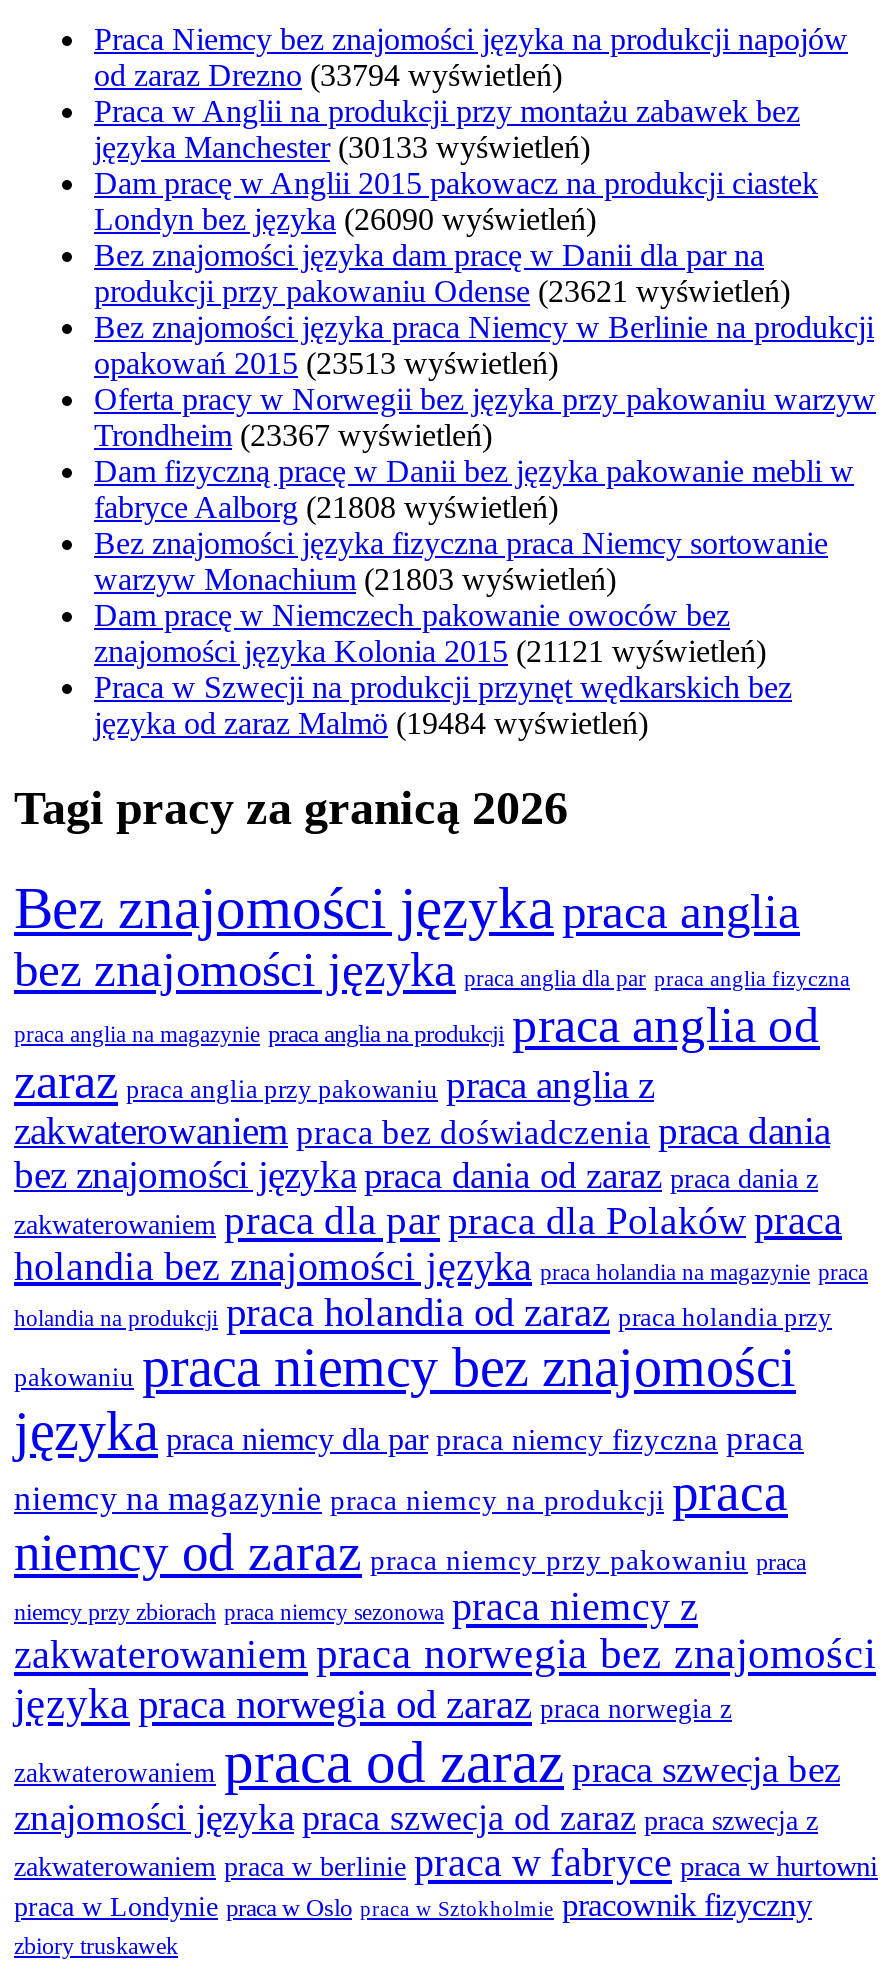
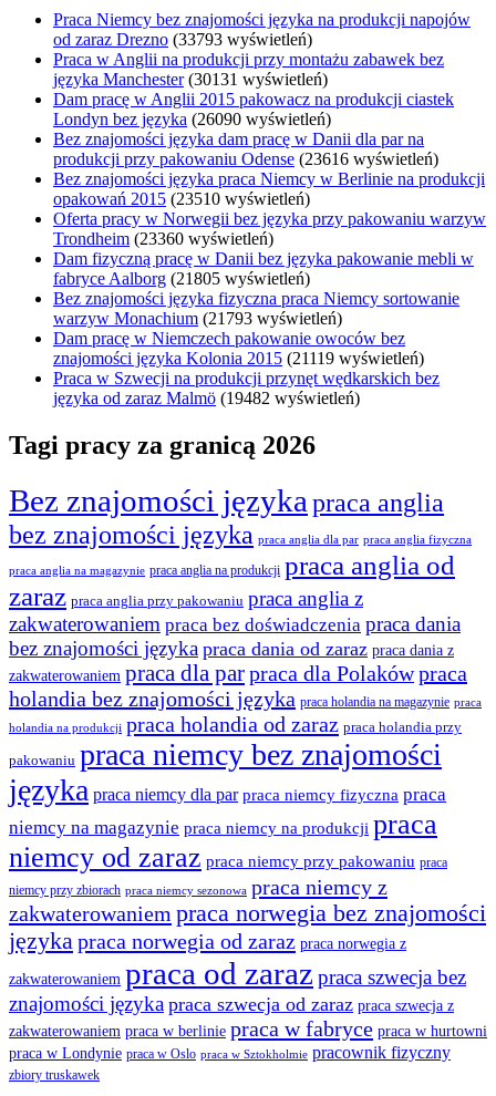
[94,58,562,92] od zaraz Drezno (33794 wyświetleń) -> [53,30,312,49] od zaraz Drezno (33793 wyświetleń)
[94,130,590,164] języka Manchester(30133 wyświetleń) -> [53,70,328,88] języka Manchester(30131 wyświetleń)
[94,274,790,308] produkcji przy pakowaniu Odense (23621 wyświetleń) -> [53,149,438,168] produkcji przy pakowaniu Odense (23616 wyświetleń)
[94,346,558,380] opakowań 2015(23513 wyświetleń) -> [53,189,310,208] opakowań 2015(23510 wyświetleń)
[94,418,492,452] Trondheim (23367 wyświetleń) -> [53,229,273,248] Trondheim (23360 wyświetleń)
[94,490,558,524] fabryce Aalborg (21808 wyświetleń) -> [53,269,310,288] fabryce Aalborg (21805 wyświetleń)
[94,562,616,596] warzyw Monachium (21803 wyświetleń) -> [53,309,342,328] warzyw Monachium (21793 wyświetleń)
[94,634,766,668] znajomości języka Kolonia 2015 (21121 wyświetleń) -> [53,349,424,367] znajomości języka Kolonia 2015 (21119 wyświetleń)
[94,706,648,740] języka od zaraz Malmö (19484 wyświetleń) -> [53,388,360,407] języka od zaraz Malmö (19482 wyświetleń)

